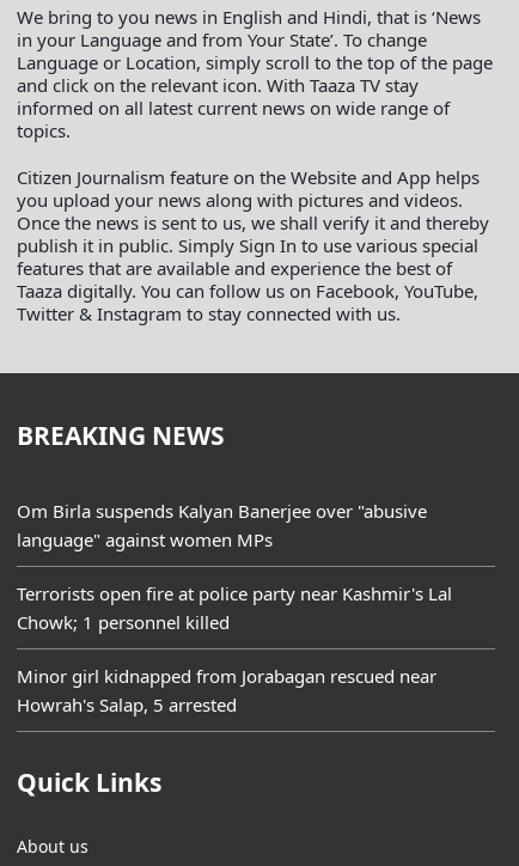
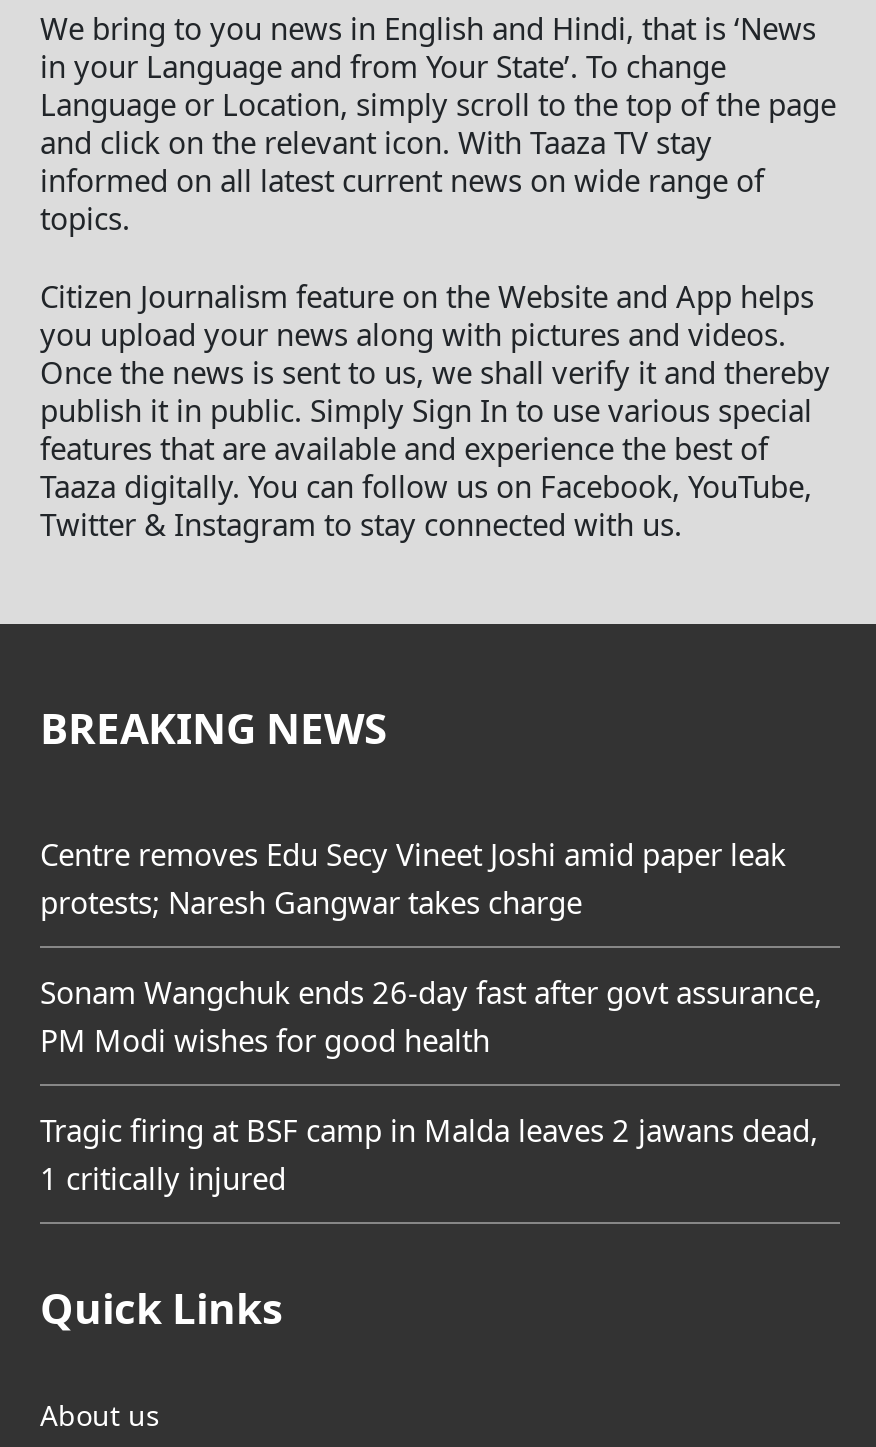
[17,499,427,552] Om Birla suspends Kalyan Banerjee over "abusive | language" against women MPs -> [40,834,786,922] Centre removes Edu Secy Vineet Joshi amid paper leak | protests; Naresh Gangwar takes charge
[17,581,452,634] Terrorists open fire at police party near Kashmir's Lal | Chowk; 1 personnel killed -> [40,972,822,1060] Sonam Wangchuk ends 26-day fast after govt assurance, | PM Modi wishes for good health
[17,664,436,717] Minor girl kidnapped from Jorabagan rescued near | Howrah's Salap, 5 arrested -> [40,1110,818,1198] Tragic firing at BSF camp in Malda leaves 2 jawans dead, | 1 critically injured

